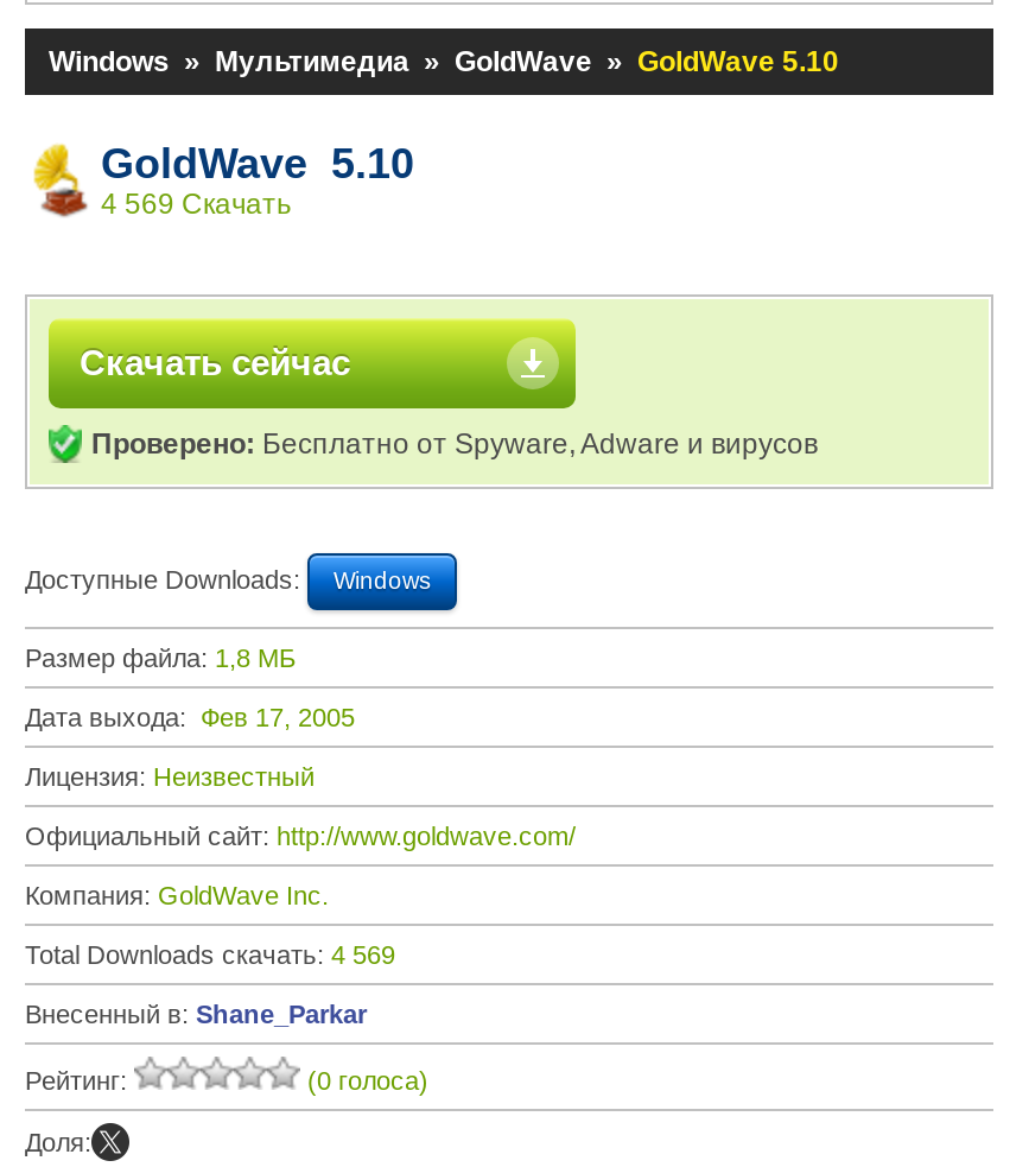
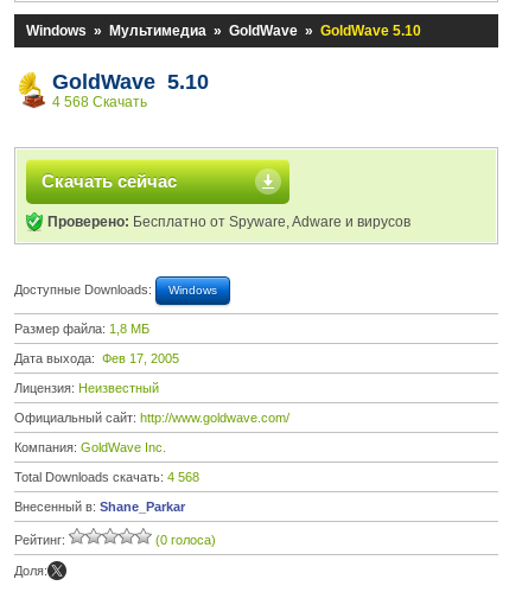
[101,188,291,221] 4 569 Скачать -> [52,94,147,110] 4 568 Скачать
[25,940,395,969] Total Downloads скачать: 4 569 -> [14,470,199,484] Total Downloads скачать: 4 568

